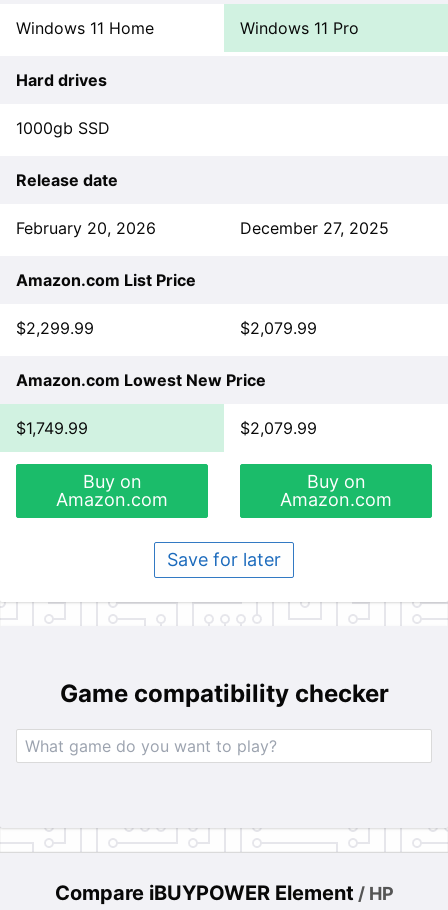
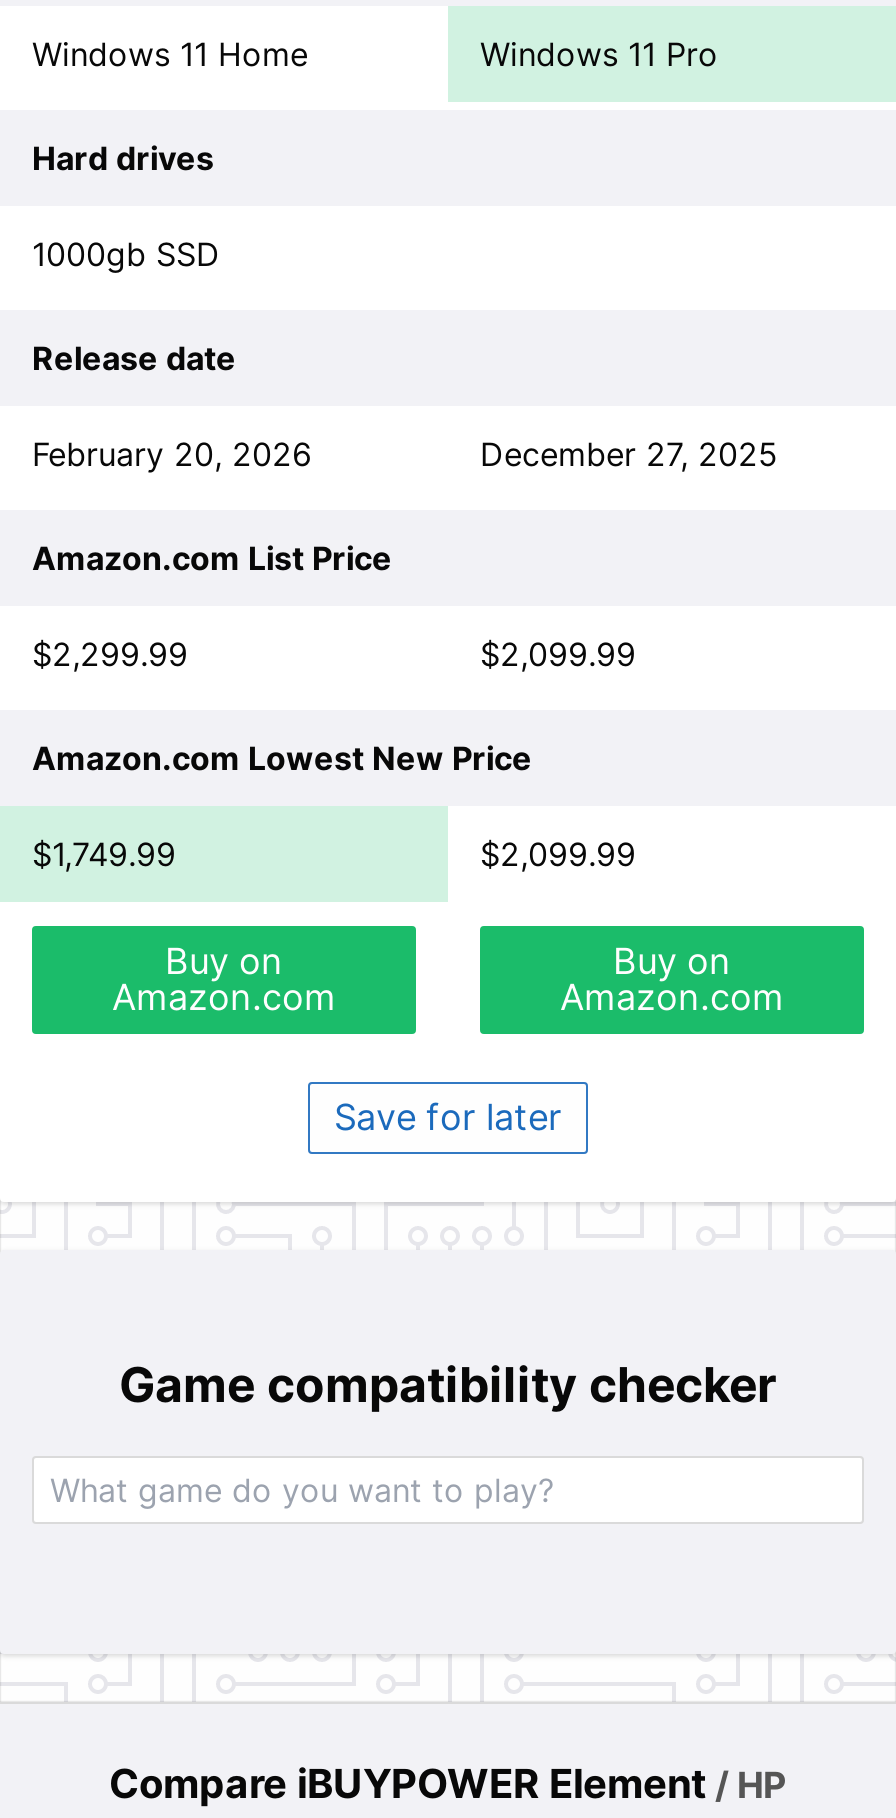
[240,318,317,338] $2,079.99 -> [480,634,636,674] $2,099.99
[240,418,317,438] $2,079.99 -> [480,834,636,874] $2,099.99

